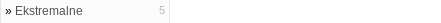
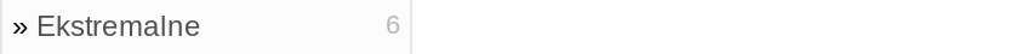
[159,4,165,16] 5 -> [386,10,400,38] 6

